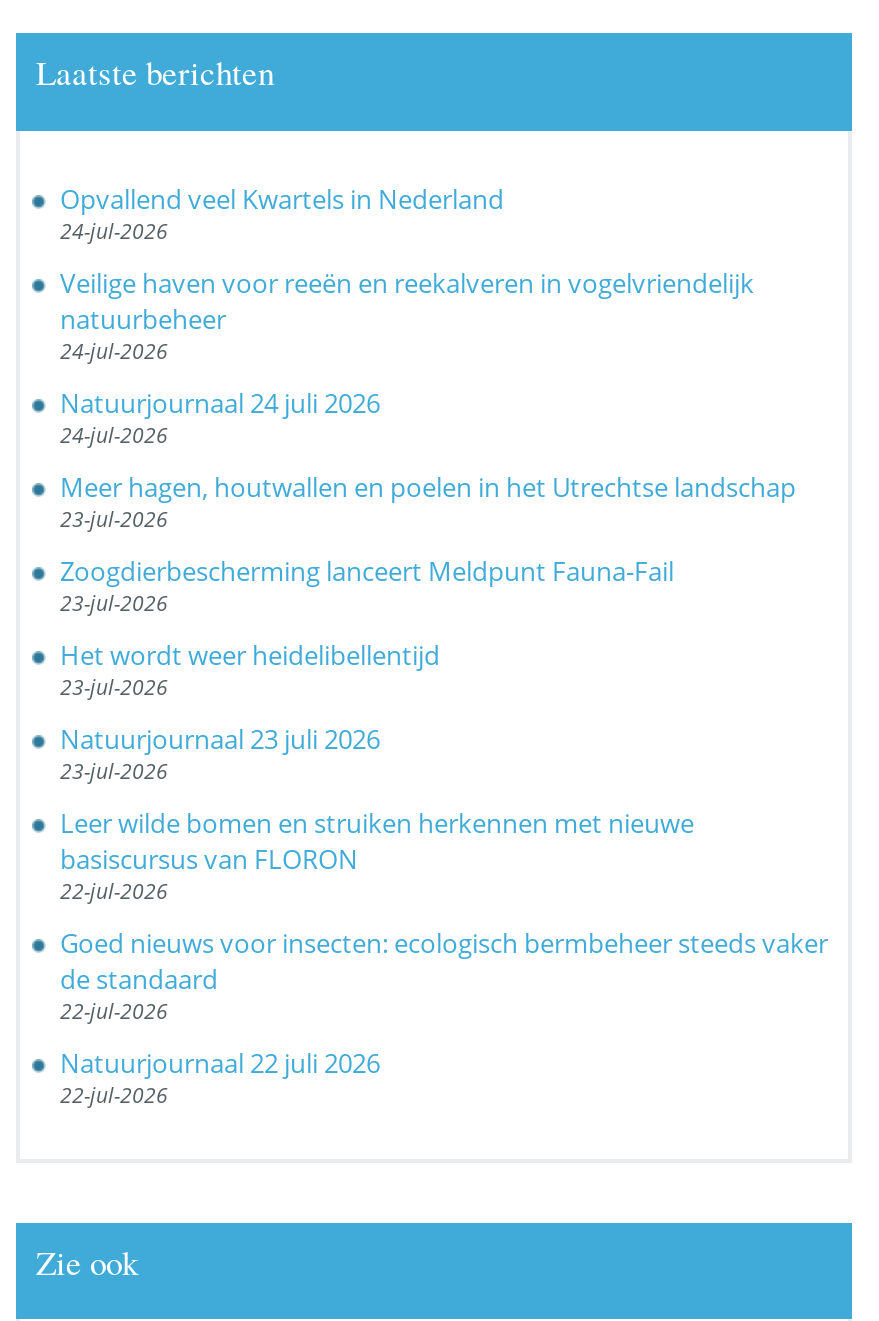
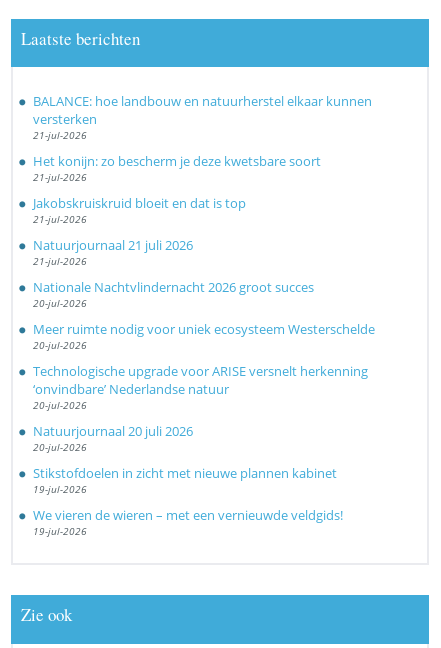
[60,181,504,245] Opvallend veel Kwartels in Nederland | 24-jul-2026 -> [33,92,372,142] BALANCE: hoe landbouw en natuurherstel elkaar kunnen | versterken | 21-jul-2026
[60,265,754,365] Veilige haven voor reeën en reekalveren in vogelvriendelijk | natuurbeheer | 24-jul-2026 -> [33,152,321,184] Het konijn: zo bescherm je deze kwetsbare soort | 21-jul-2026
[60,385,380,449] Natuurjournaal 24 juli 2026 | 24-jul-2026 -> [33,194,246,226] Jakobskruiskruid bloeit en dat is top | 21-jul-2026
[60,469,796,533] Meer hagen, houtwallen en poelen in het Utrechtse landschap | 23-jul-2026 -> [33,236,193,268] Natuurjournaal 21 juli 2026 | 21-jul-2026
[60,553,674,617] Zoogdierbescherming lanceert Meldpunt Fauna-Fail | 23-jul-2026 -> [33,278,314,310] Nationale Nachtvlindernacht 2026 groot succes | 20-jul-2026
[60,637,440,701] Het wordt weer heidelibellentijd | 23-jul-2026 -> [33,320,375,352] Meer ruimte nodig voor uniek ecosysteem Westerschelde | 20-jul-2026
[60,721,380,785] Natuurjournaal 23 juli 2026 | 23-jul-2026 -> [33,362,368,412] Technologische upgrade voor ARISE versnelt herkenning | ‘onvindbare’ Nederlandse natuur | 20-jul-2026
[60,805,694,905] Leer wilde bomen en struiken herkennen met nieuwe | basiscursus van FLORON | 22-jul-2026 -> [33,422,193,454] Natuurjournaal 20 juli 2026 | 20-jul-2026
[60,925,828,1025] Goed nieuws voor insecten: ecologisch bermbeheer steeds vaker | de standaard | 22-jul-2026 -> [33,464,337,496] Stikstofdoelen in zicht met nieuwe plannen kabinet | 19-jul-2026
[60,1045,380,1109] Natuurjournaal 22 juli 2026 | 22-jul-2026 -> [33,506,343,538] We vieren de wieren – met een vernieuwde veldgids! | 19-jul-2026

